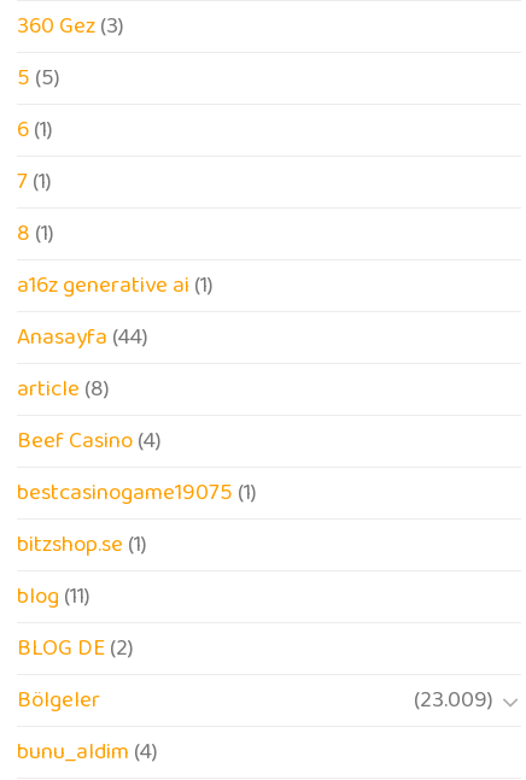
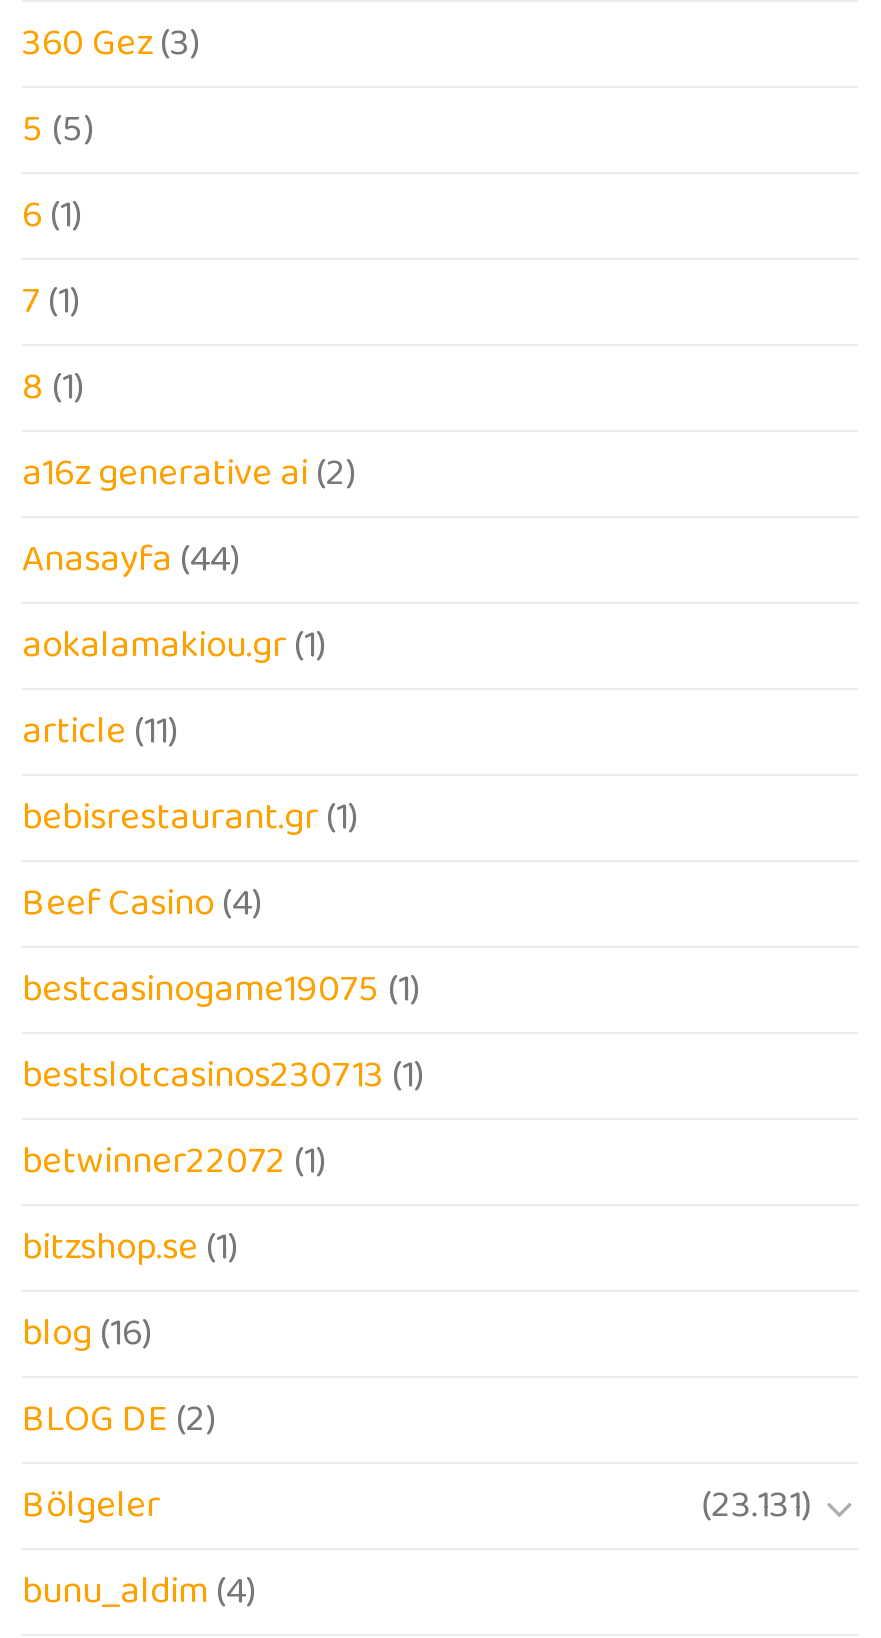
[17,266,214,304] a16z generative ai (1) -> [22,441,356,505] a16z generative ai (2)
[17,370,110,408] article (8) -> [22,613,358,849] aokalamakiou.gr(1) | article (11) | bebisrestaurant.gr(1)
none -> [22,1043,424,1193] bestslotcasinos230713 (1) | betwinner22072 (1)
[17,577,90,615] blog (11) -> [22,1301,152,1365] blog (16)
[413,681,493,719] (23.009) -> [701,1473,811,1537] (23.131)

